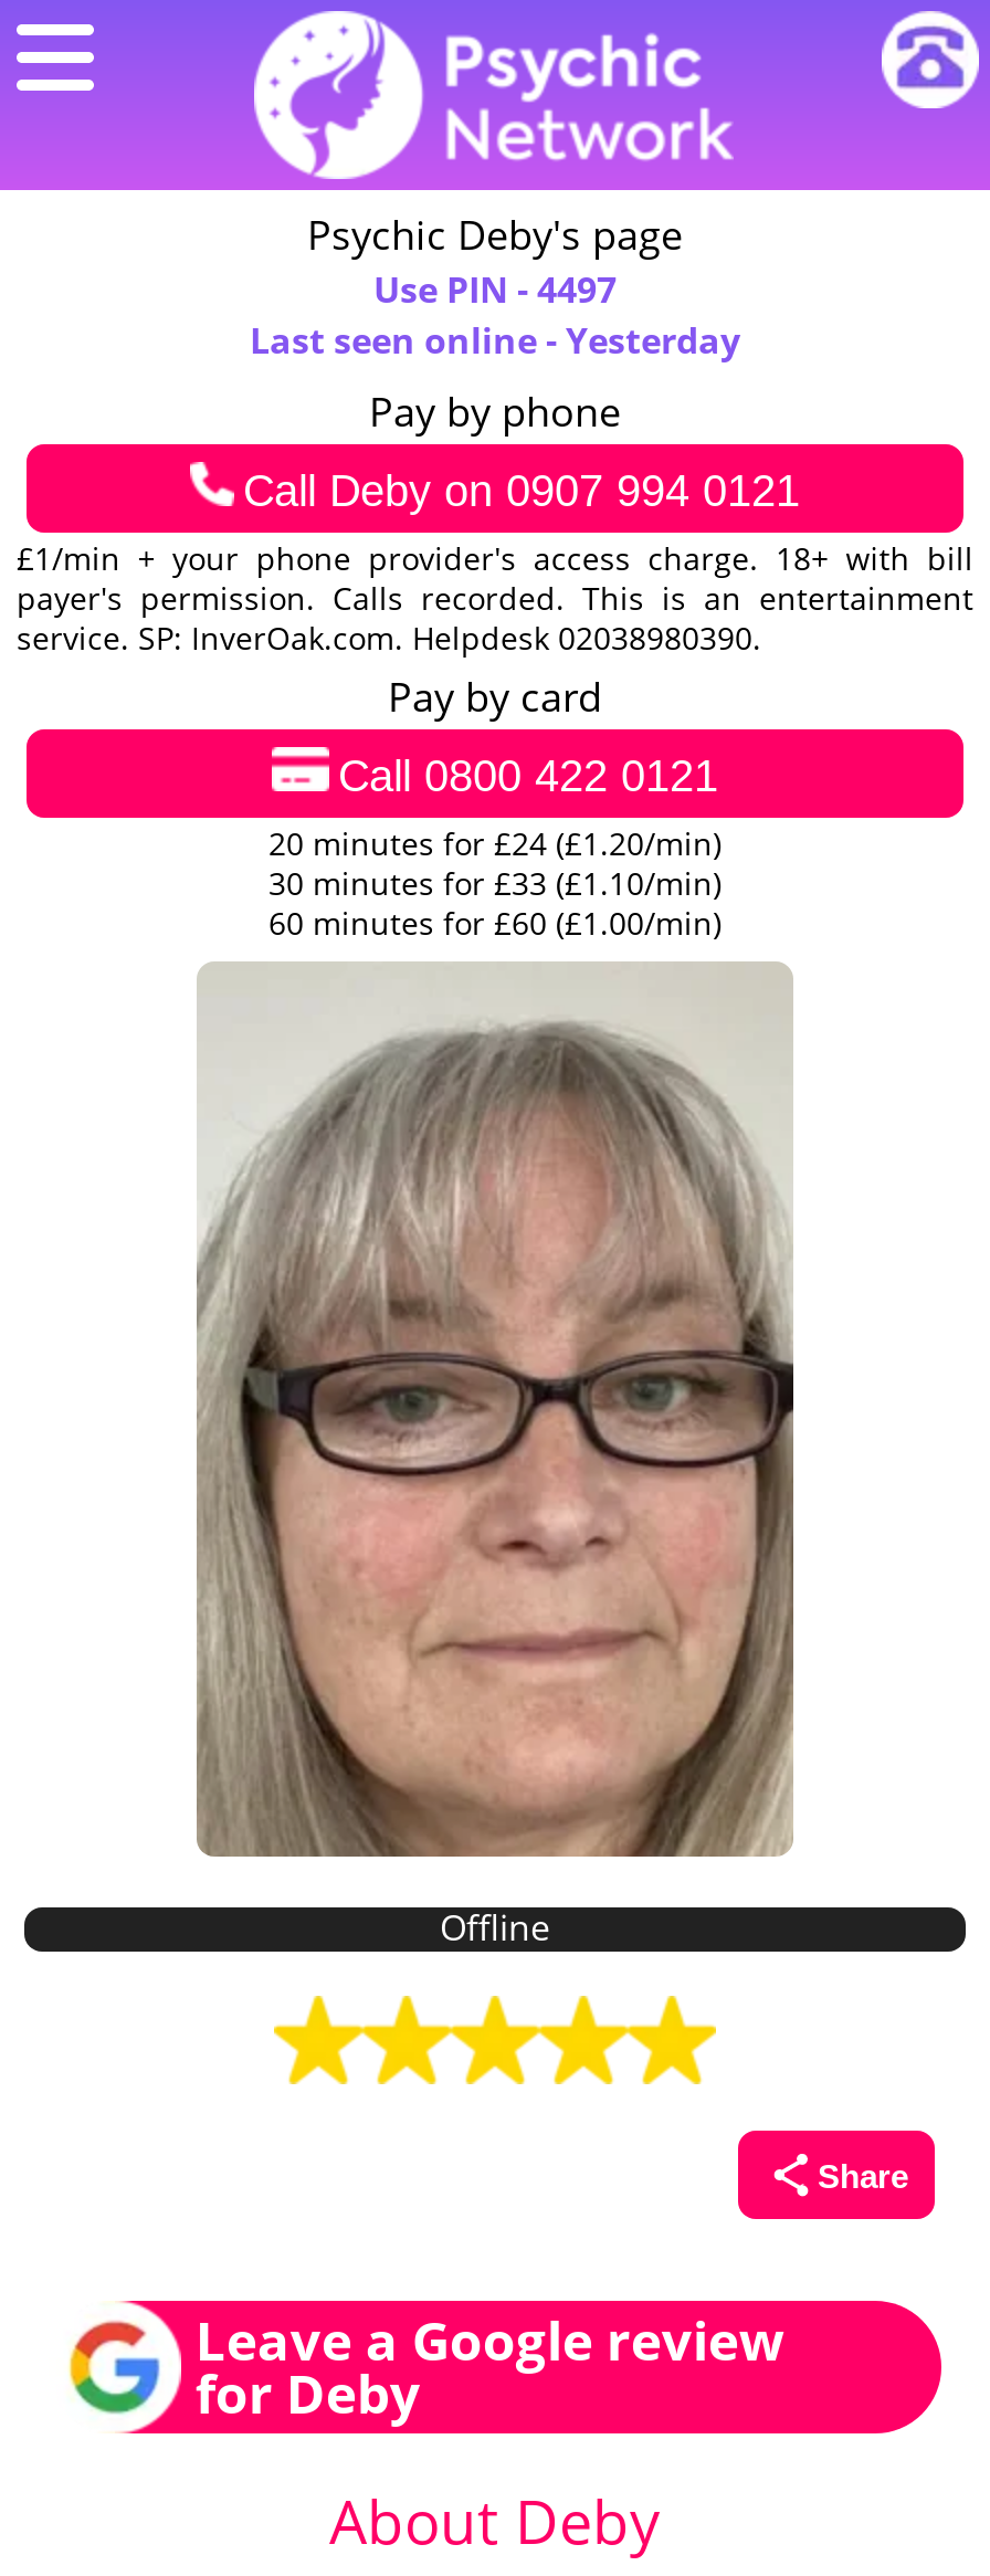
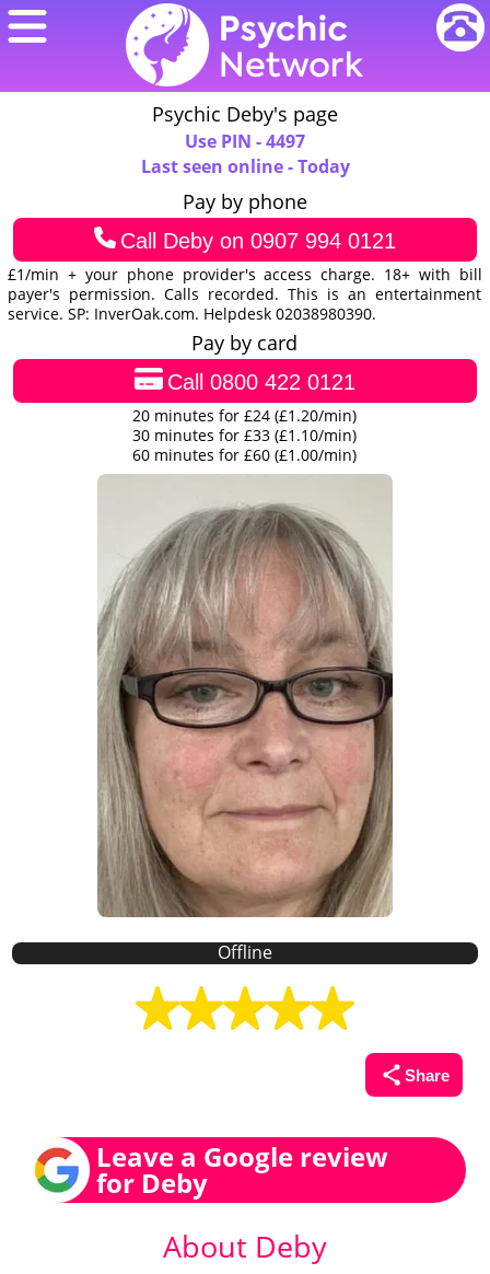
[250,316,740,365] Last seen online - Yesterday -> [141,154,349,178] Last seen online - Today

